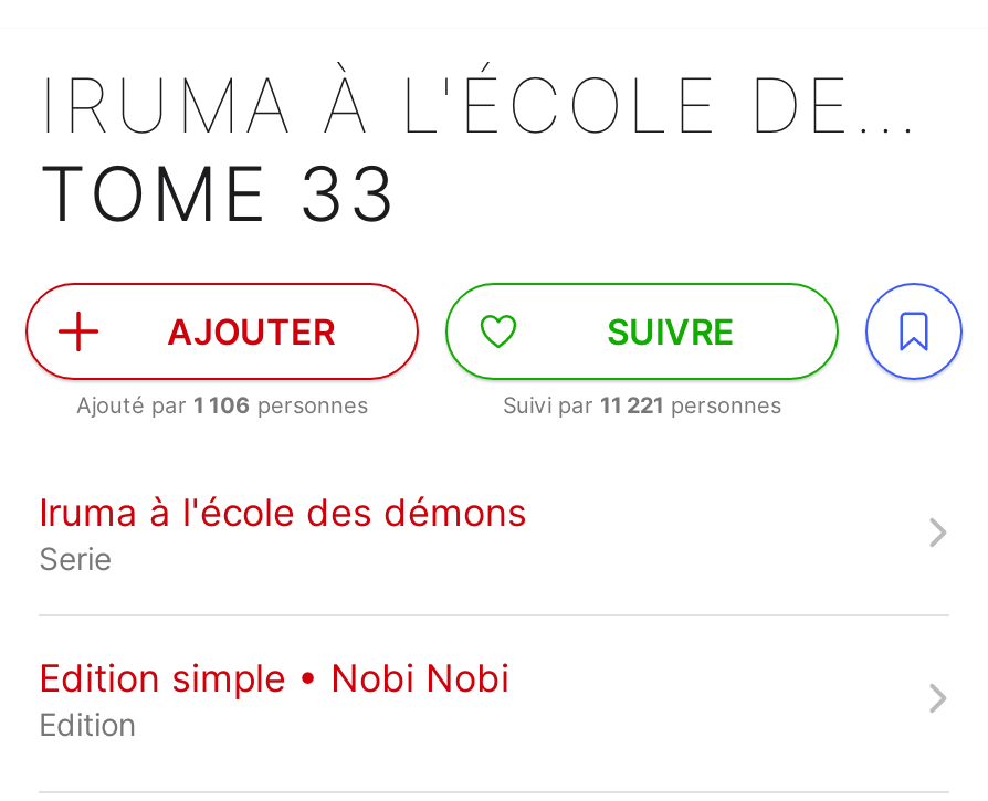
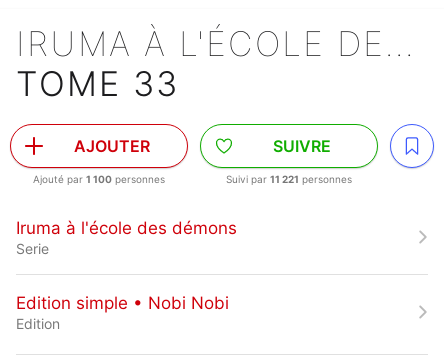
[76,391,368,418] Ajouté par 1 106 personnes -> [33,173,165,185] Ajouté par 1 100 personnes

